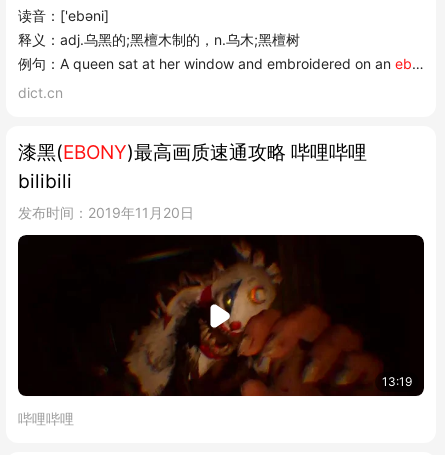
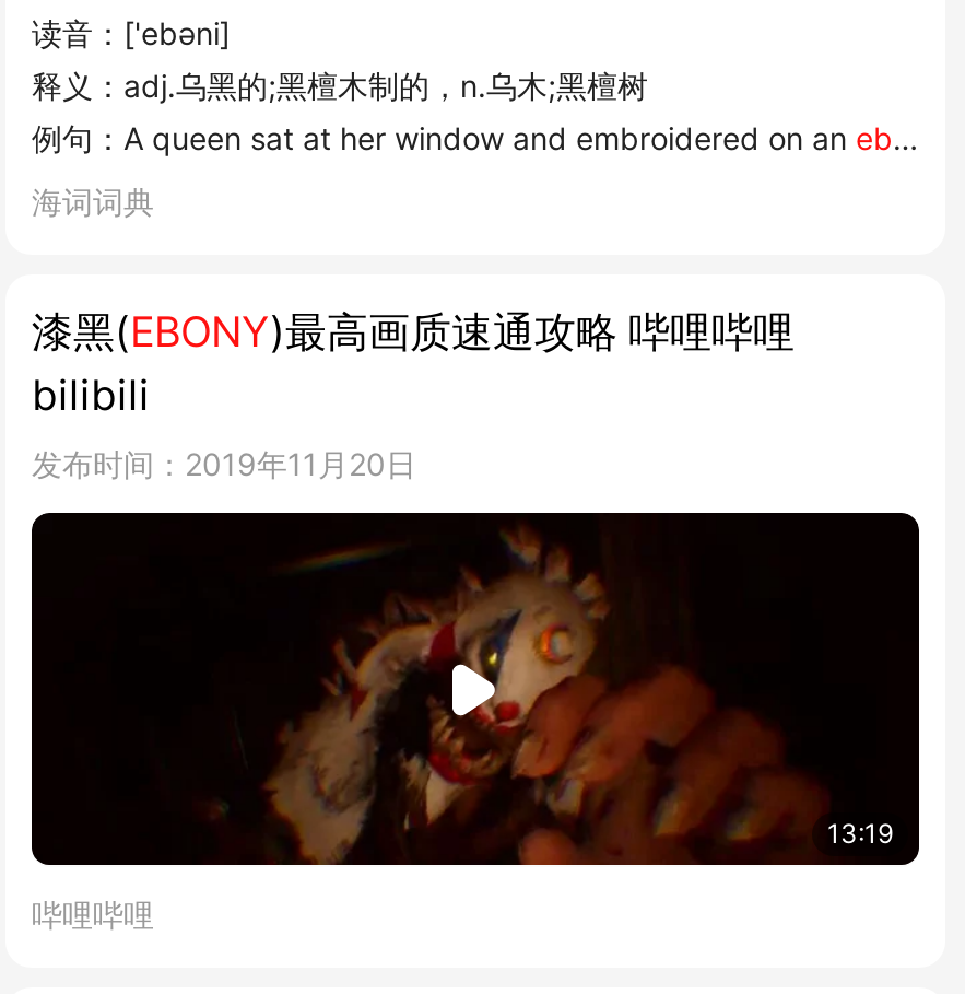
[18,84,63,101] dict.cn -> [32,182,154,219] 海词词典

